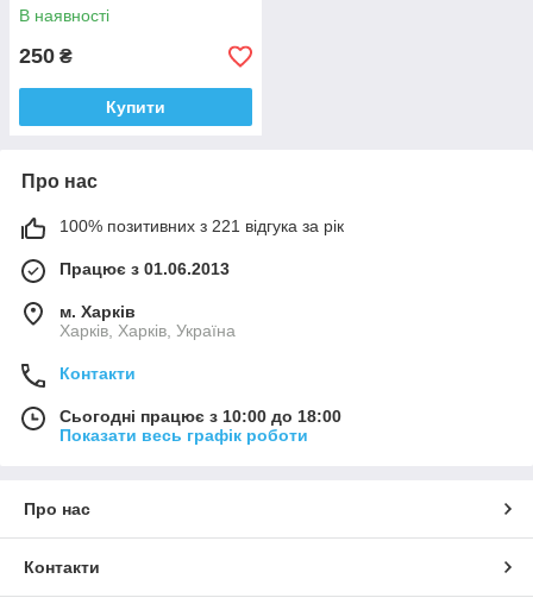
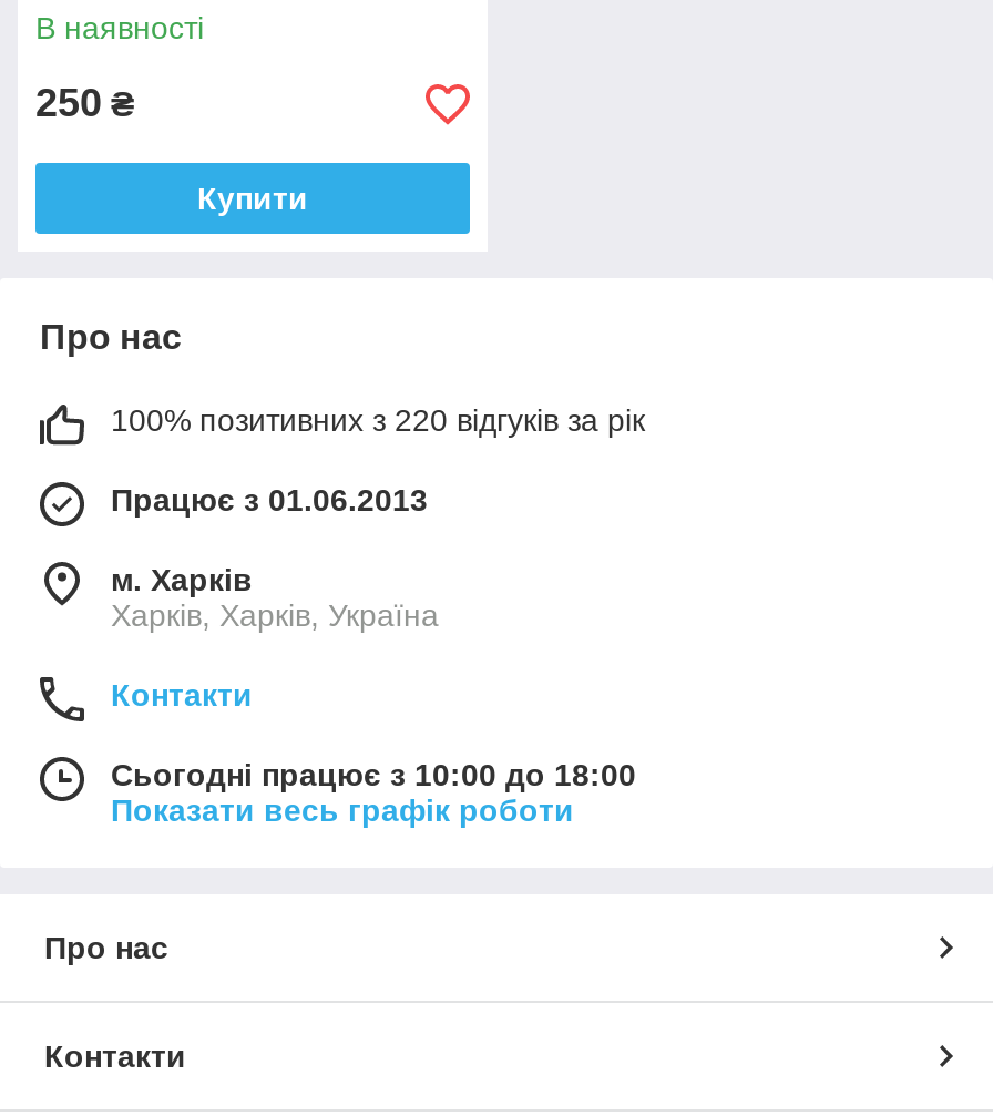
[59,217,344,236] 100% позитивних з 221 відгука за рік -> [111,403,645,438] 100% позитивних з 220 відгуків за рік

